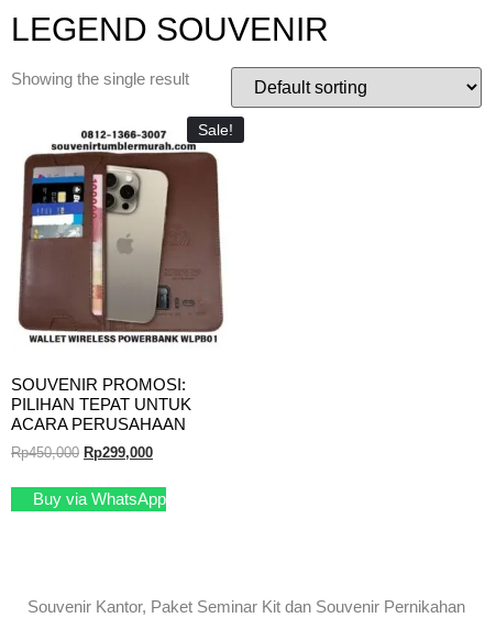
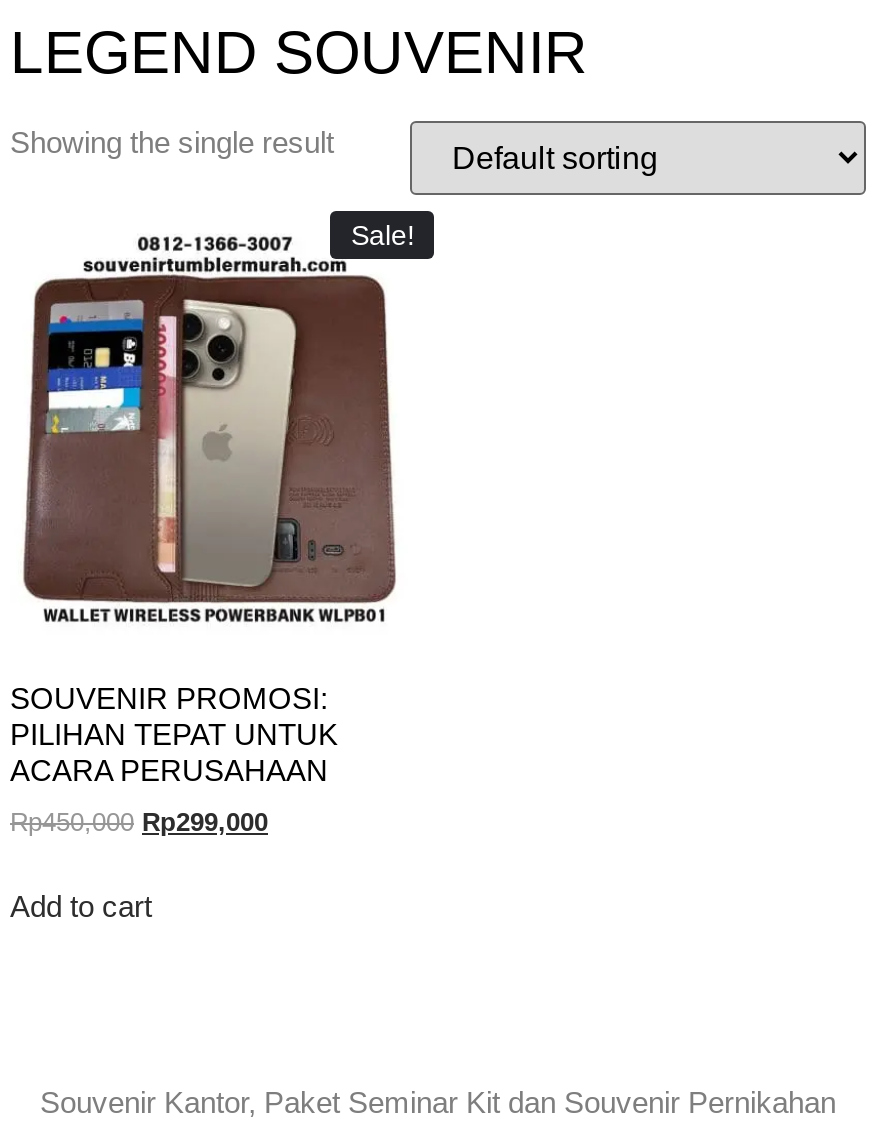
[29,489,166,508] Buy via WhatsApp -> [10,889,152,923] Add to cart

